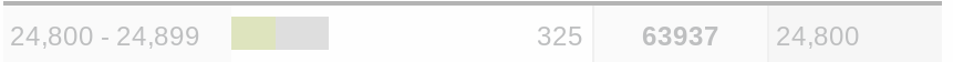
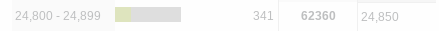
[537,20,583,51] 325 -> [253,9,274,23] 341
[642,20,719,51] 63937 -> [300,9,335,23] 62360
[776,20,860,51] 24,800 -> [361,10,399,24] 24,850

